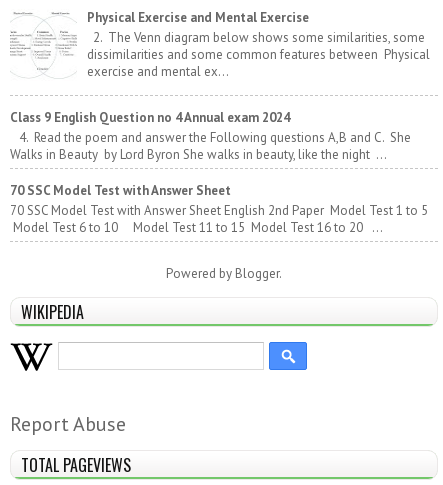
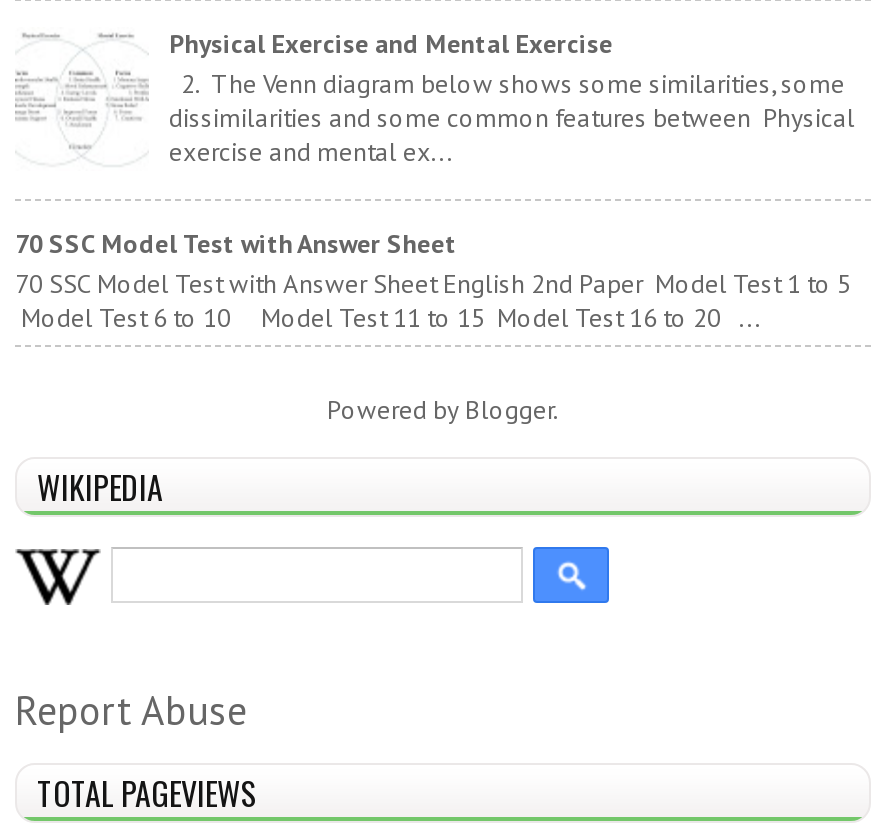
[10,109,411,163] Class 9 English Question no 4 Annual exam 2024 | 4. Read the poem and answer the Following questions A,B and C. She | Walks in Beauty by Lord Byron She walks in beauty, like the night ... -> none

